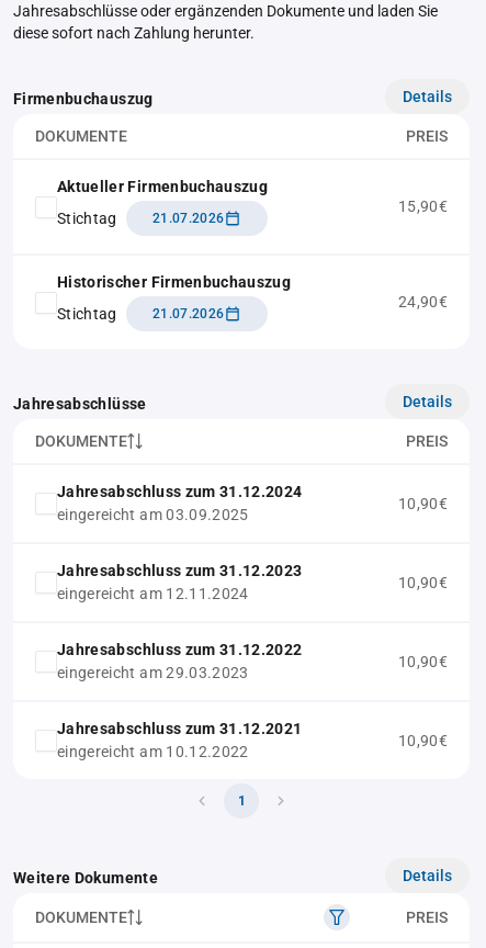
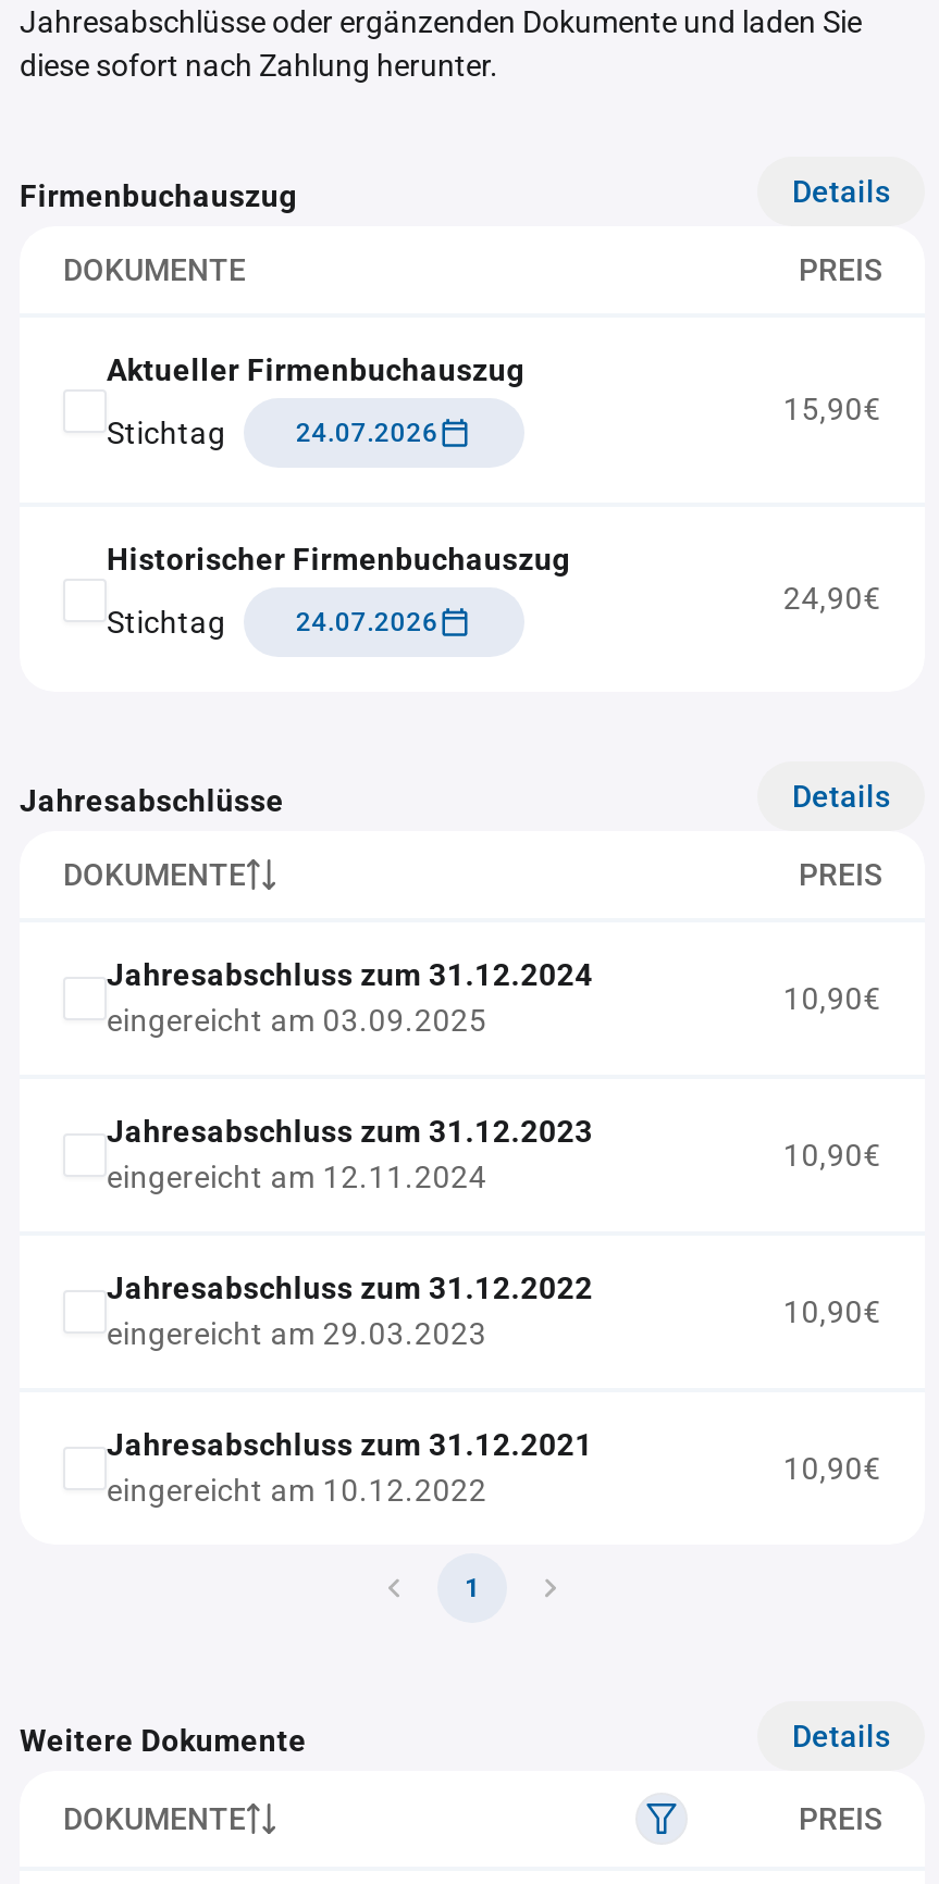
[152,211,224,226] 21.07.2026 -> [296,418,438,448] 24.07.2026
[152,306,224,321] 21.07.2026 -> [296,607,438,637] 24.07.2026

